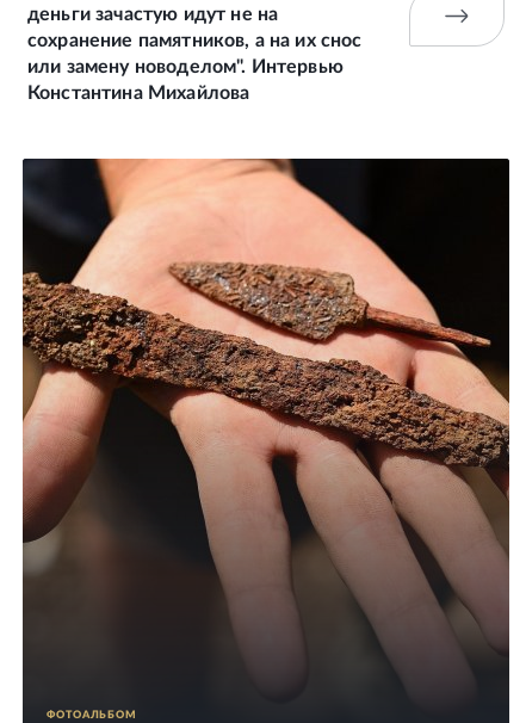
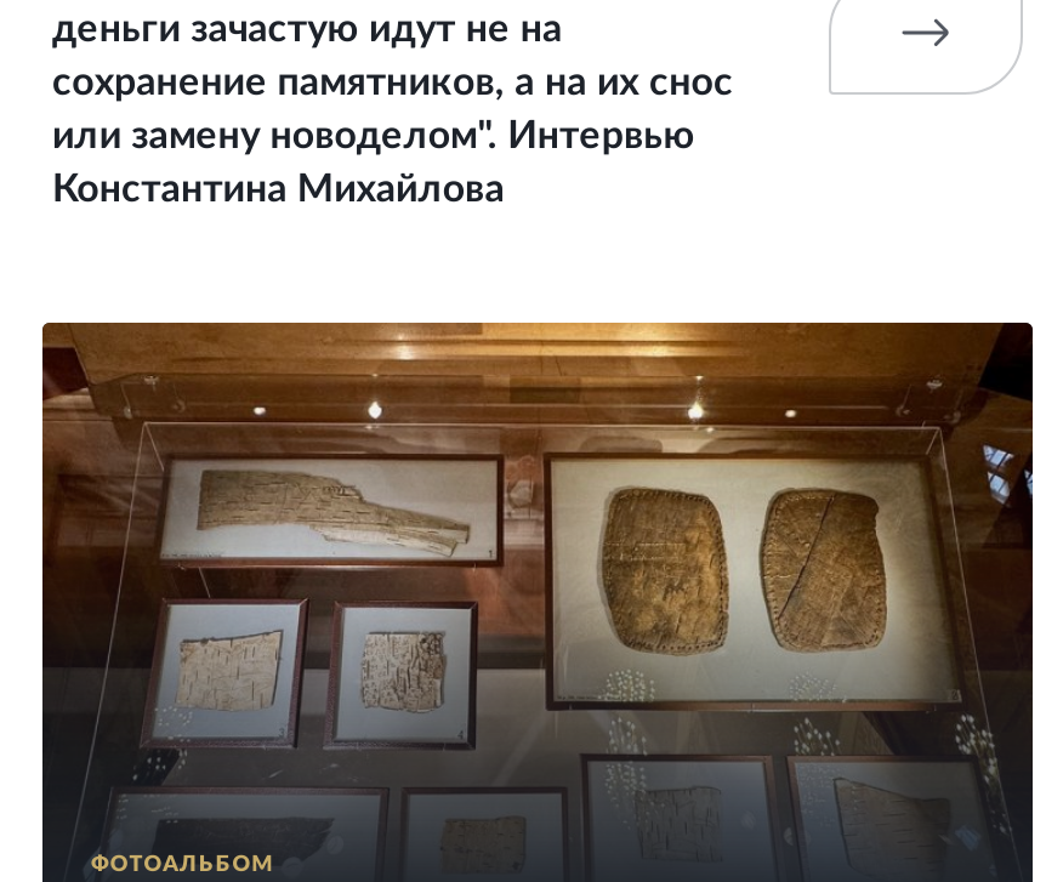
[21,157,510,657] [image] -> [42,320,1033,852] [image]

